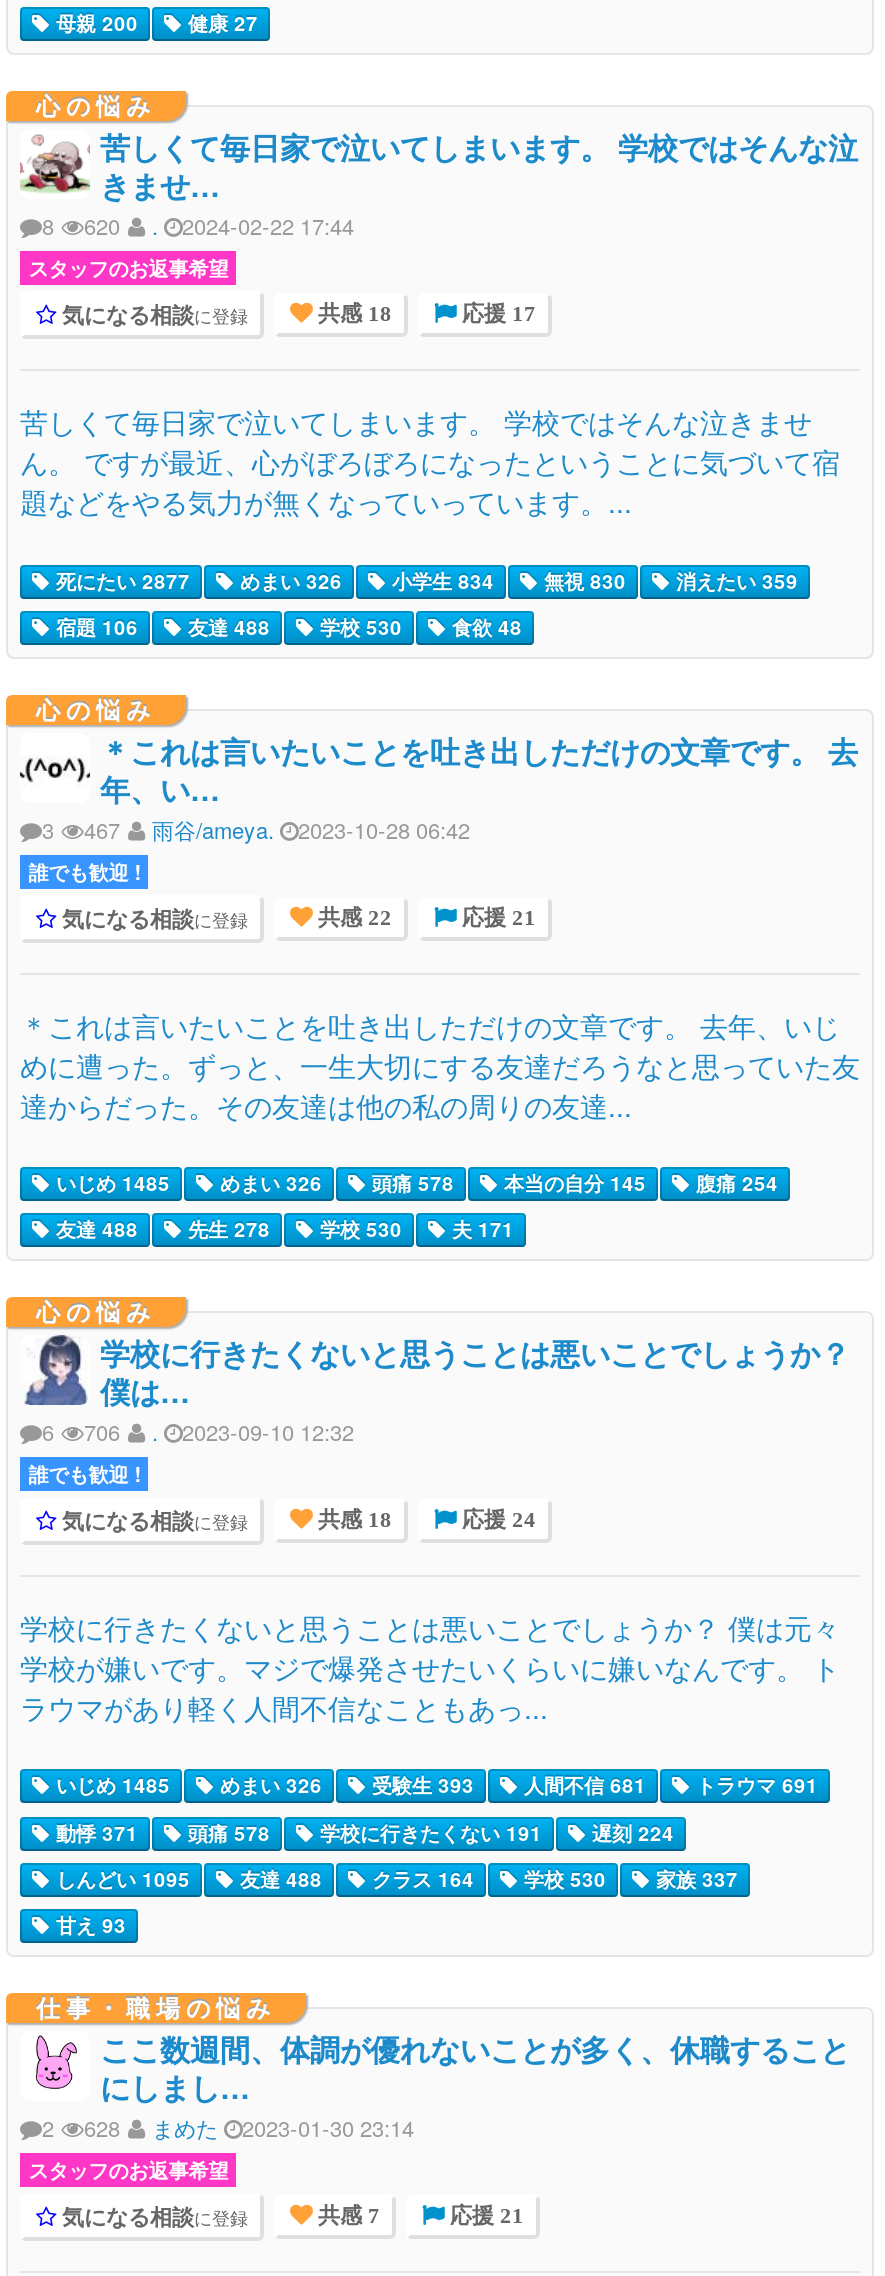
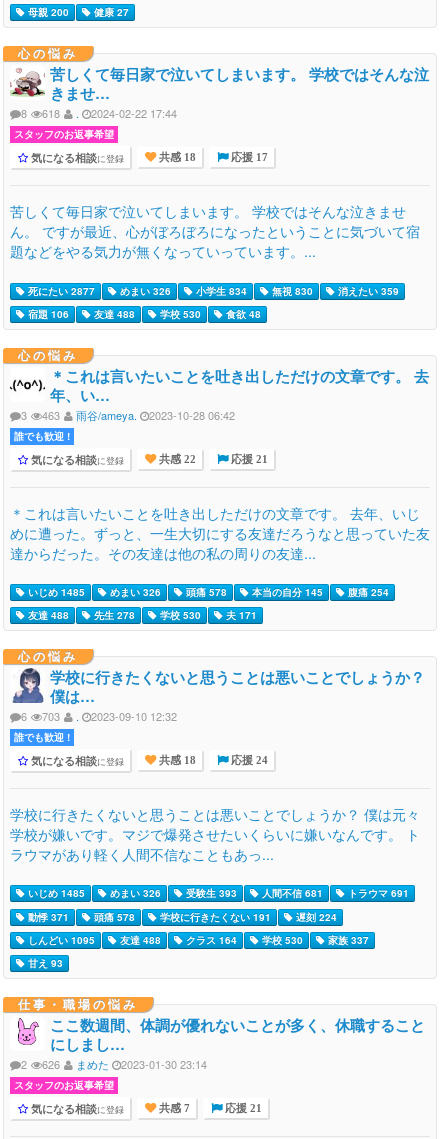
[84,210,120,242] 620 -> [42,105,60,121] 618
[42,813,470,845] 3 467 雨谷/ameya. 2023-10-28 06:42 -> [21,407,235,423] 3 463 雨谷/ameya. 2023-10-28 06:42
[84,1416,120,1448] 706 -> [42,708,60,724] 703
[42,2112,414,2144] 2 628 まめた 2023-01-30 23:14 -> [21,1056,207,1072] 2 626 まめた 2023-01-30 23:14

